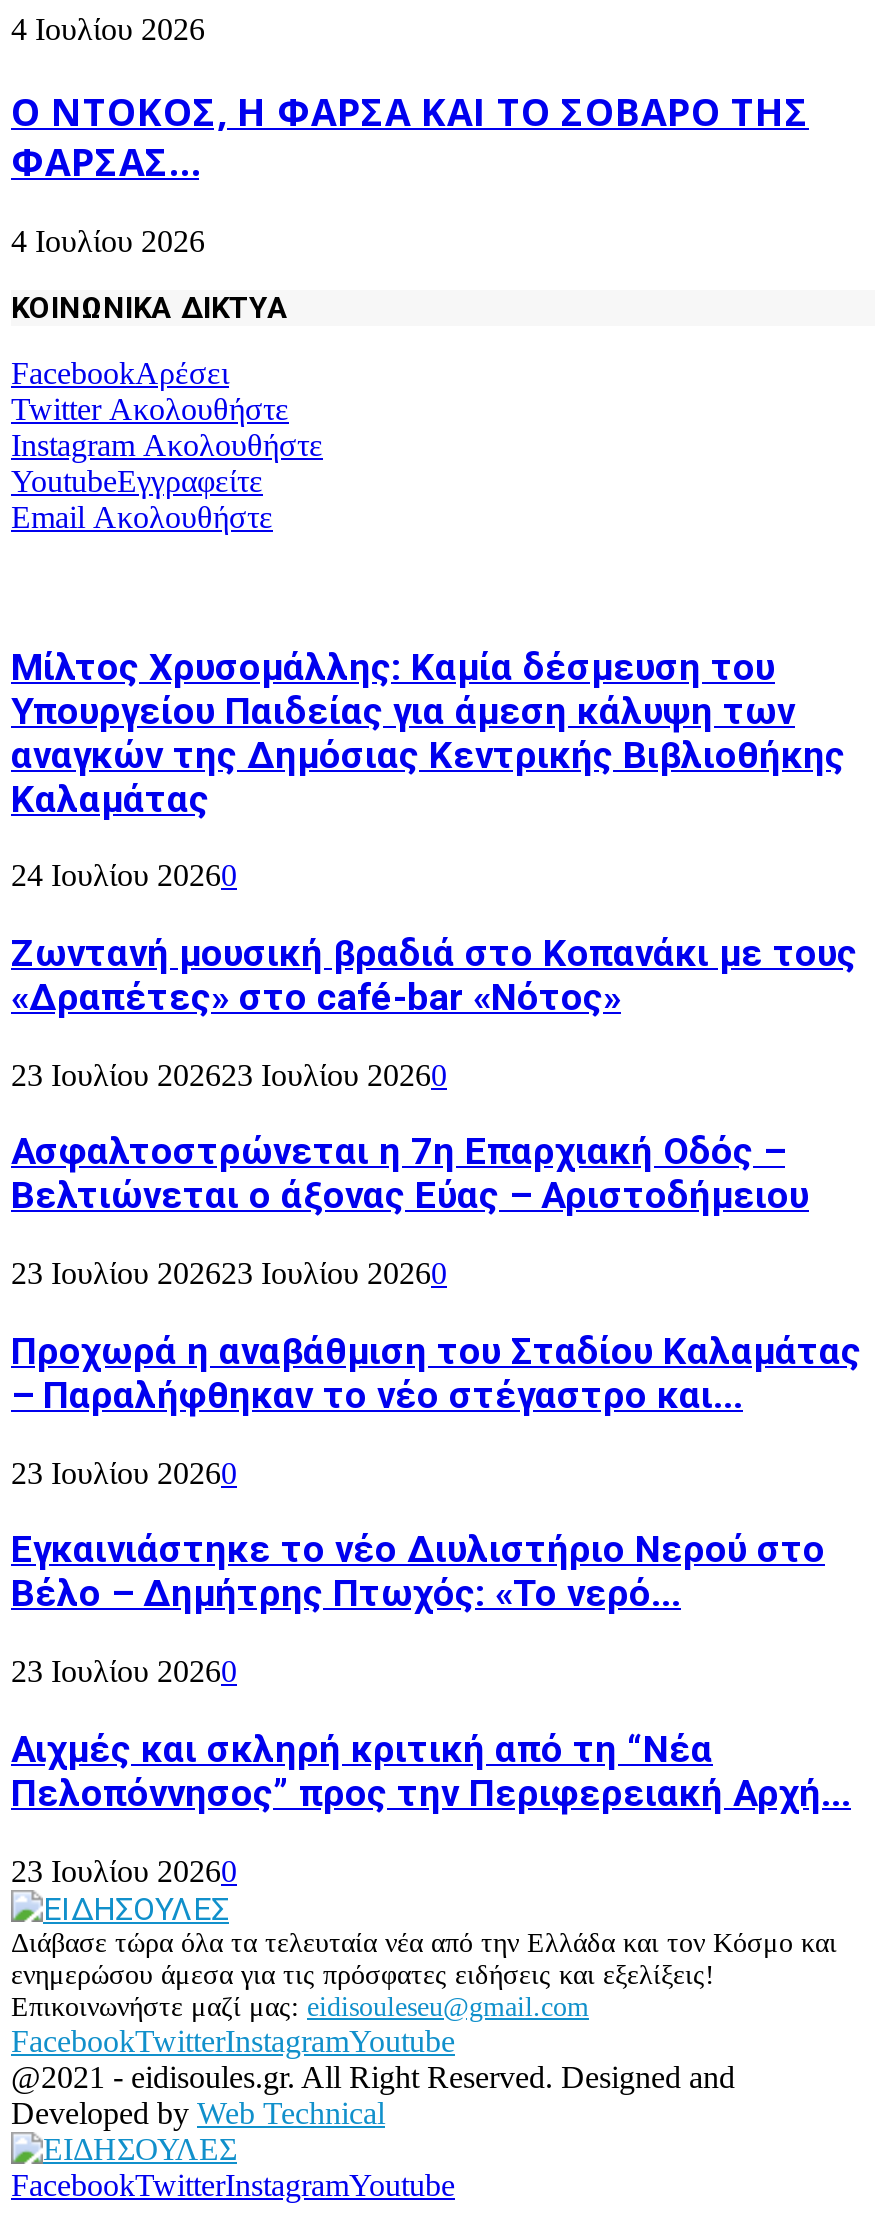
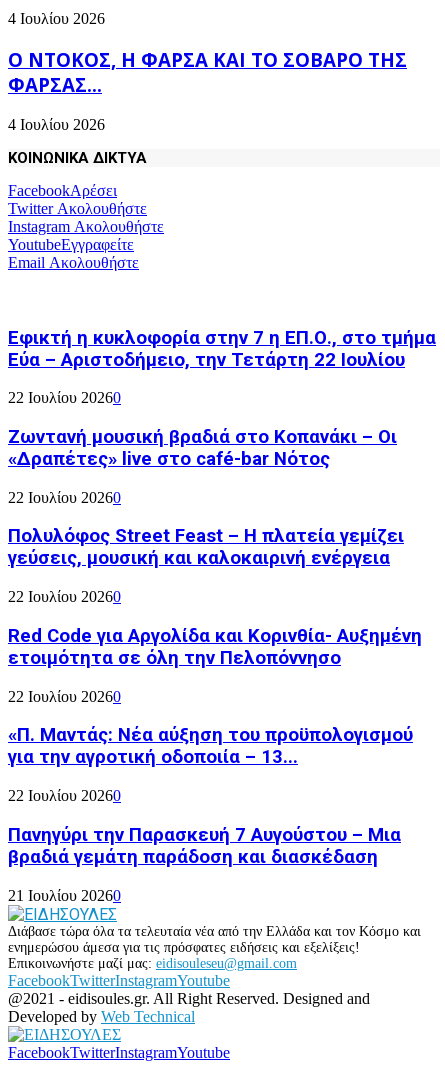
[11,645,845,821] Μίλτος Χρυσομάλλης: Καμία δέσμευση του | Υπουργείου Παιδείας για άμεση κάλυψη των | αναγκών της Δημόσιας Κεντρικής Βιβλιοθήκης | Καλαμάτας -> [8,327,436,371] Εφικτή η κυκλοφορία στην 7 η ΕΠ.Ο., στο τμήμα | Εύα – Αριστοδήμειο, την Τετάρτη 22 Ιουλίου
[11,859,237,893] 24 Ιουλίου 20260 -> [8,389,121,406] 22 Ιουλίου 20260
[11,932,857,1020] Ζωντανή μουσική βραδιά στο Κοπανάκι με τους | «Δραπέτες» στο café-bar «Νότος» -> [8,426,397,470] Ζωντανή μουσική βραδιά στο Κοπανάκι – Οι | «Δραπέτες» live στο café-bar Νότος
[11,1058,447,1092] 23 Ιουλίου 202623 Ιουλίου 20260 -> [8,489,121,506] 22 Ιουλίου 20260
[11,1131,809,1219] Ασφαλτοστρώνεται η 7η Επαρχιακή Οδός – | Βελτιώνεται ο άξονας Εύας – Αριστοδήμειου -> [8,525,404,569] Πολυλόφος Street Feast – Η πλατεία γεμίζει | γεύσεις, μουσική και καλοκαιρινή ενέργεια
[11,1256,447,1290] 23 Ιουλίου 202623 Ιουλίου 20260 -> [8,588,121,605] 22 Ιουλίου 20260
[11,1330,861,1418] Προχωρά η αναβάθμιση του Σταδίου Καλαμάτας | – Παραλήφθηκαν το νέο στέγαστρο και... -> [8,625,422,669] Red Code για Αργολίδα και Κορινθία- Αυξημένη | ετοιμότητα σε όλη την Πελοπόννησο
[11,1455,237,1489] 23 Ιουλίου 20260 -> [8,688,121,705] 22 Ιουλίου 20260
[11,1529,825,1617] Εγκαινιάστηκε το νέο Διυλιστήριο Νερού στο | Βέλο – Δημήτρης Πτωχός: «Το νερό... -> [8,724,413,768] «Π. Μαντάς: Νέα αύξηση του προϋπολογισμού | για την αγροτική οδοποιία – 13...
[11,1654,237,1688] 23 Ιουλίου 20260 -> [8,787,121,804] 22 Ιουλίου 20260
[11,1728,851,1816] Αιχμές και σκληρή κριτική από τη “Νέα | Πελοπόννησος” προς την Περιφερειακή Αρχή... -> [8,824,401,868] Πανηγύρι την Παρασκευή 7 Αυγούστου – Μια | βραδιά γεμάτη παράδοση και διασκέδαση
[11,1853,237,1887] 23 Ιουλίου 20260 -> [8,886,121,903] 21 Ιουλίου 20260

